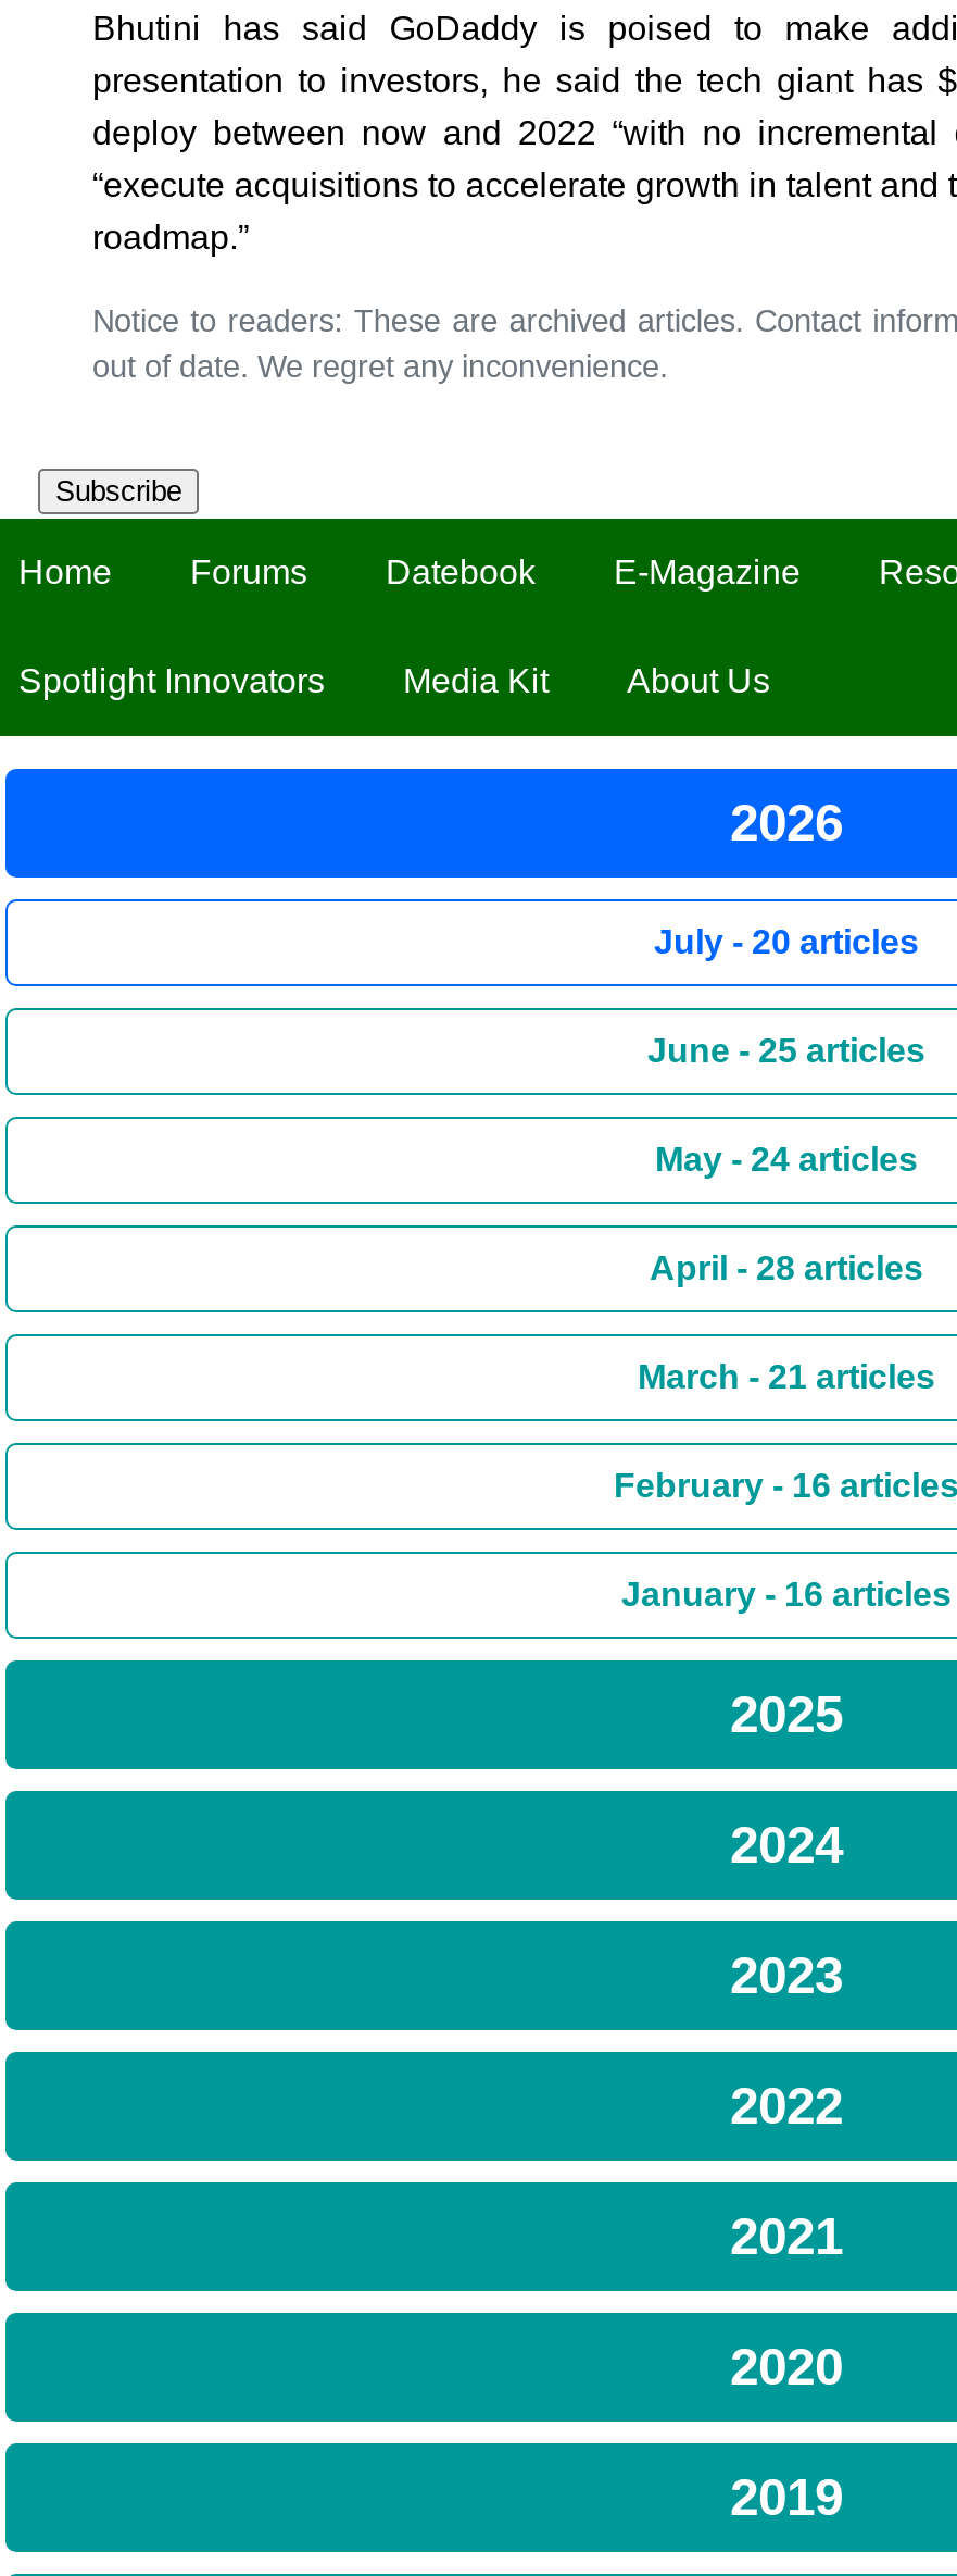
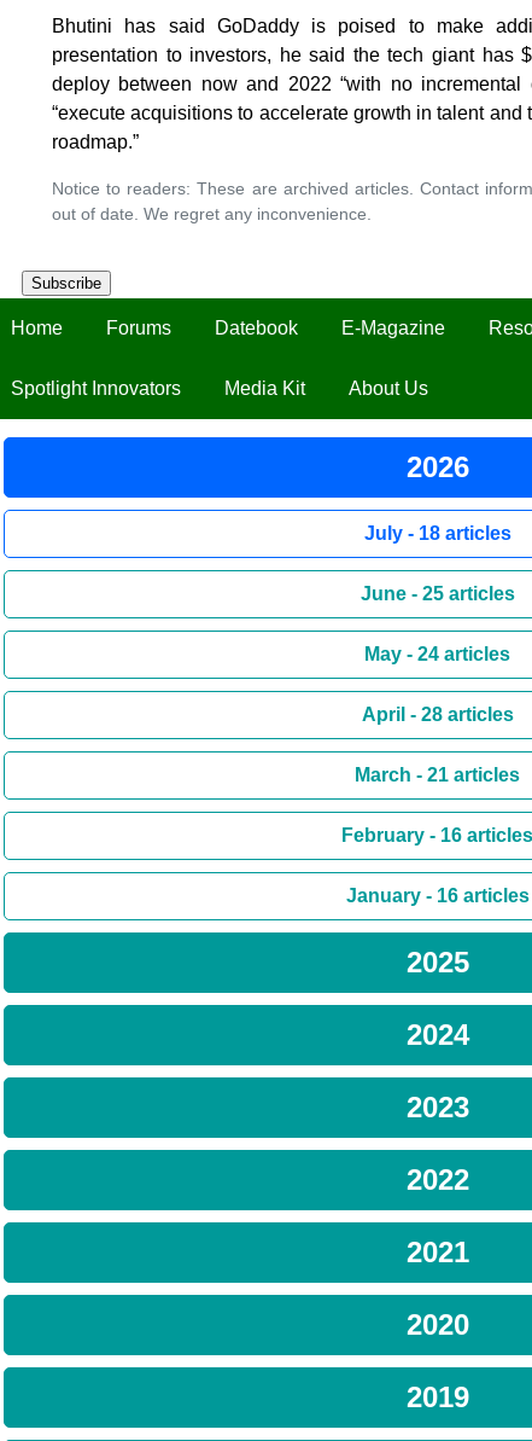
[654,923,919,960] July - 20 articles -> [364,523,511,544] July - 18 articles

